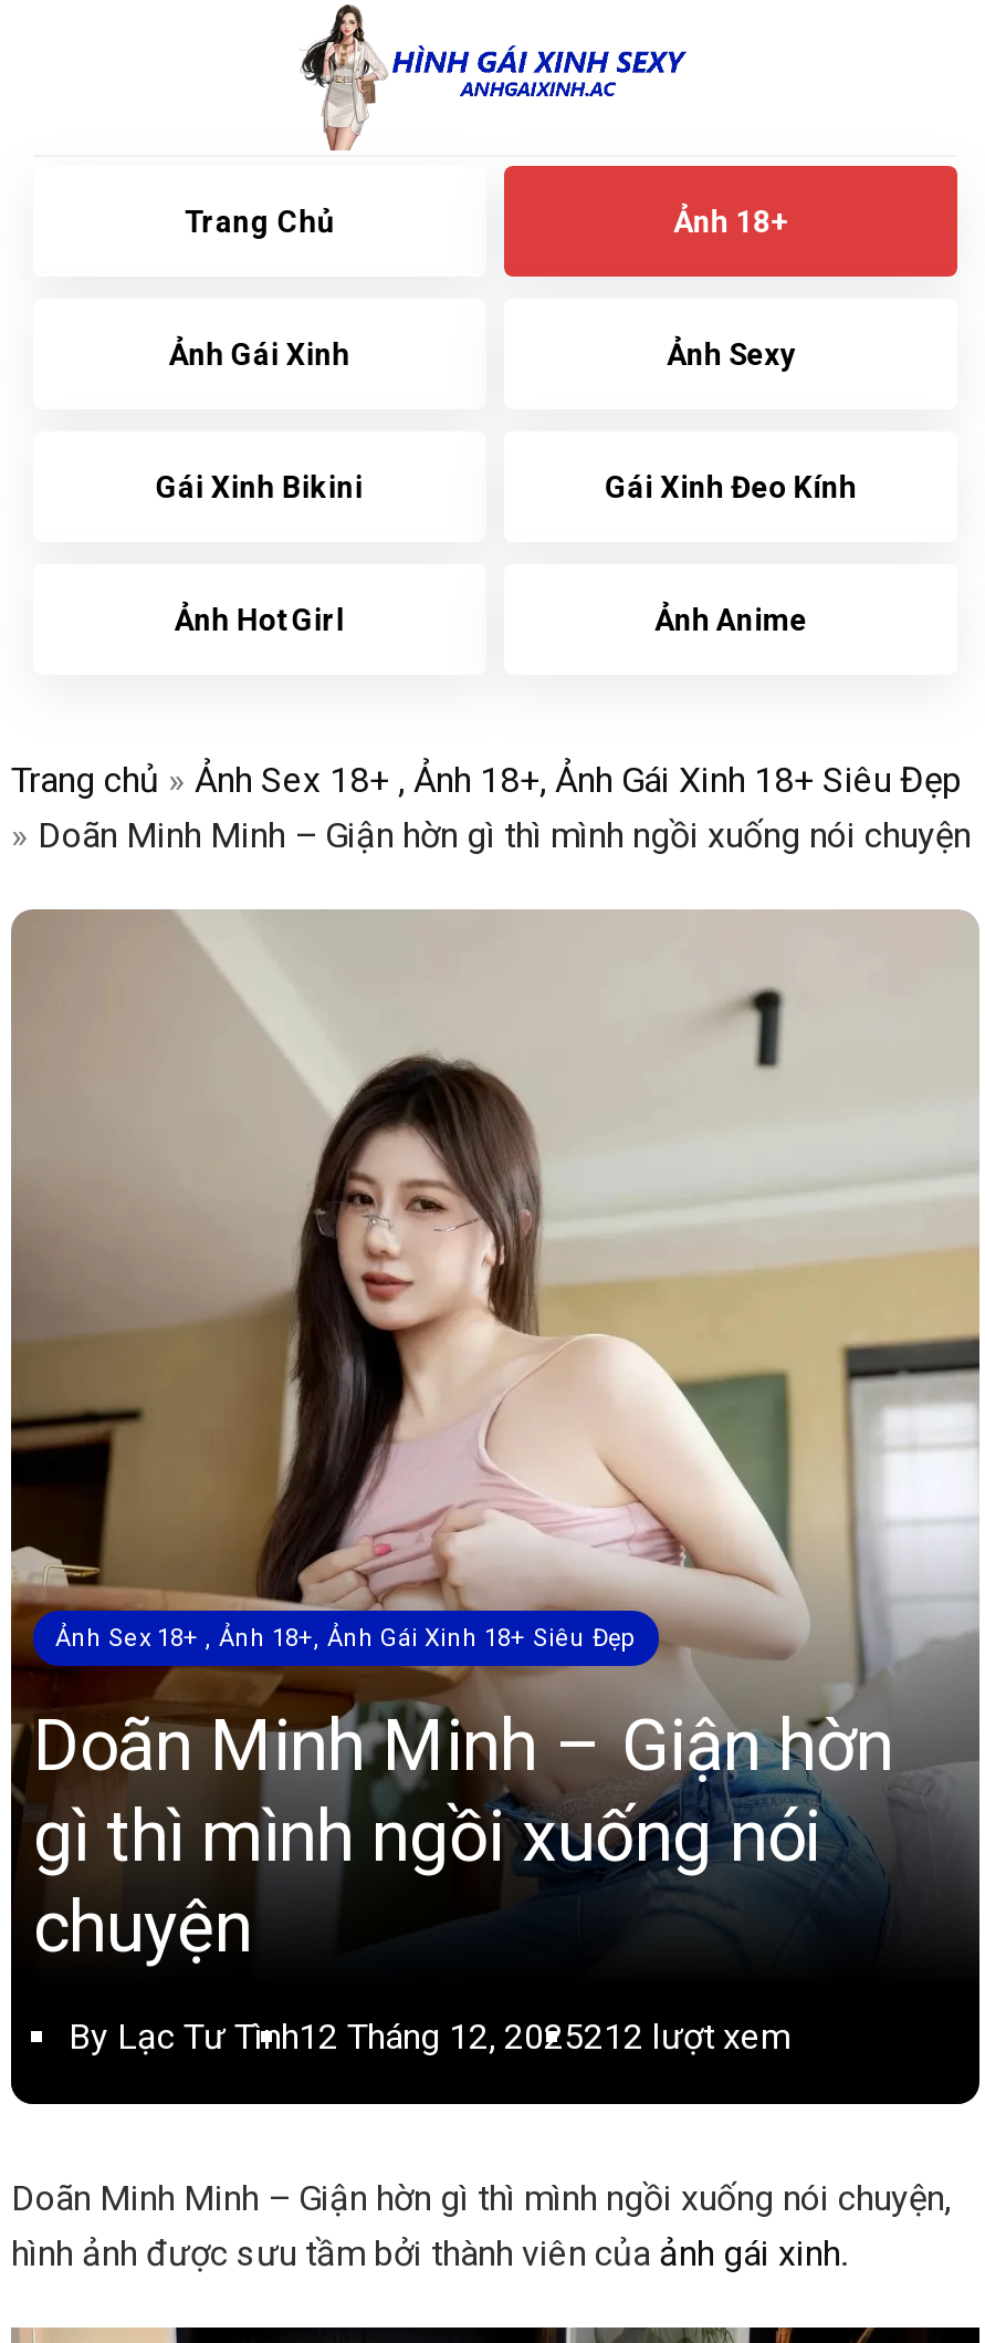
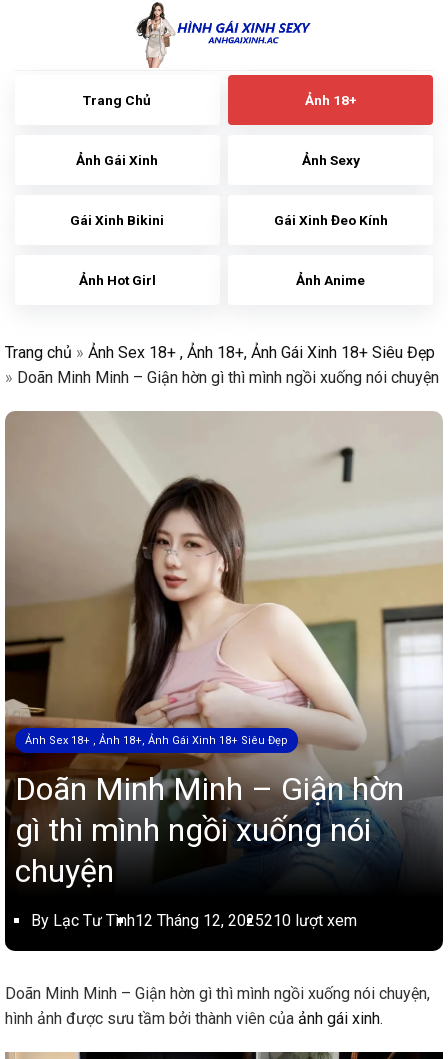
[69,2016,789,2058] By Lạc Tư Tình12 Tháng 12, 2025212 lượt xem -> [31,911,357,930] By Lạc Tư Tình12 Tháng 12, 2025210 lượt xem

